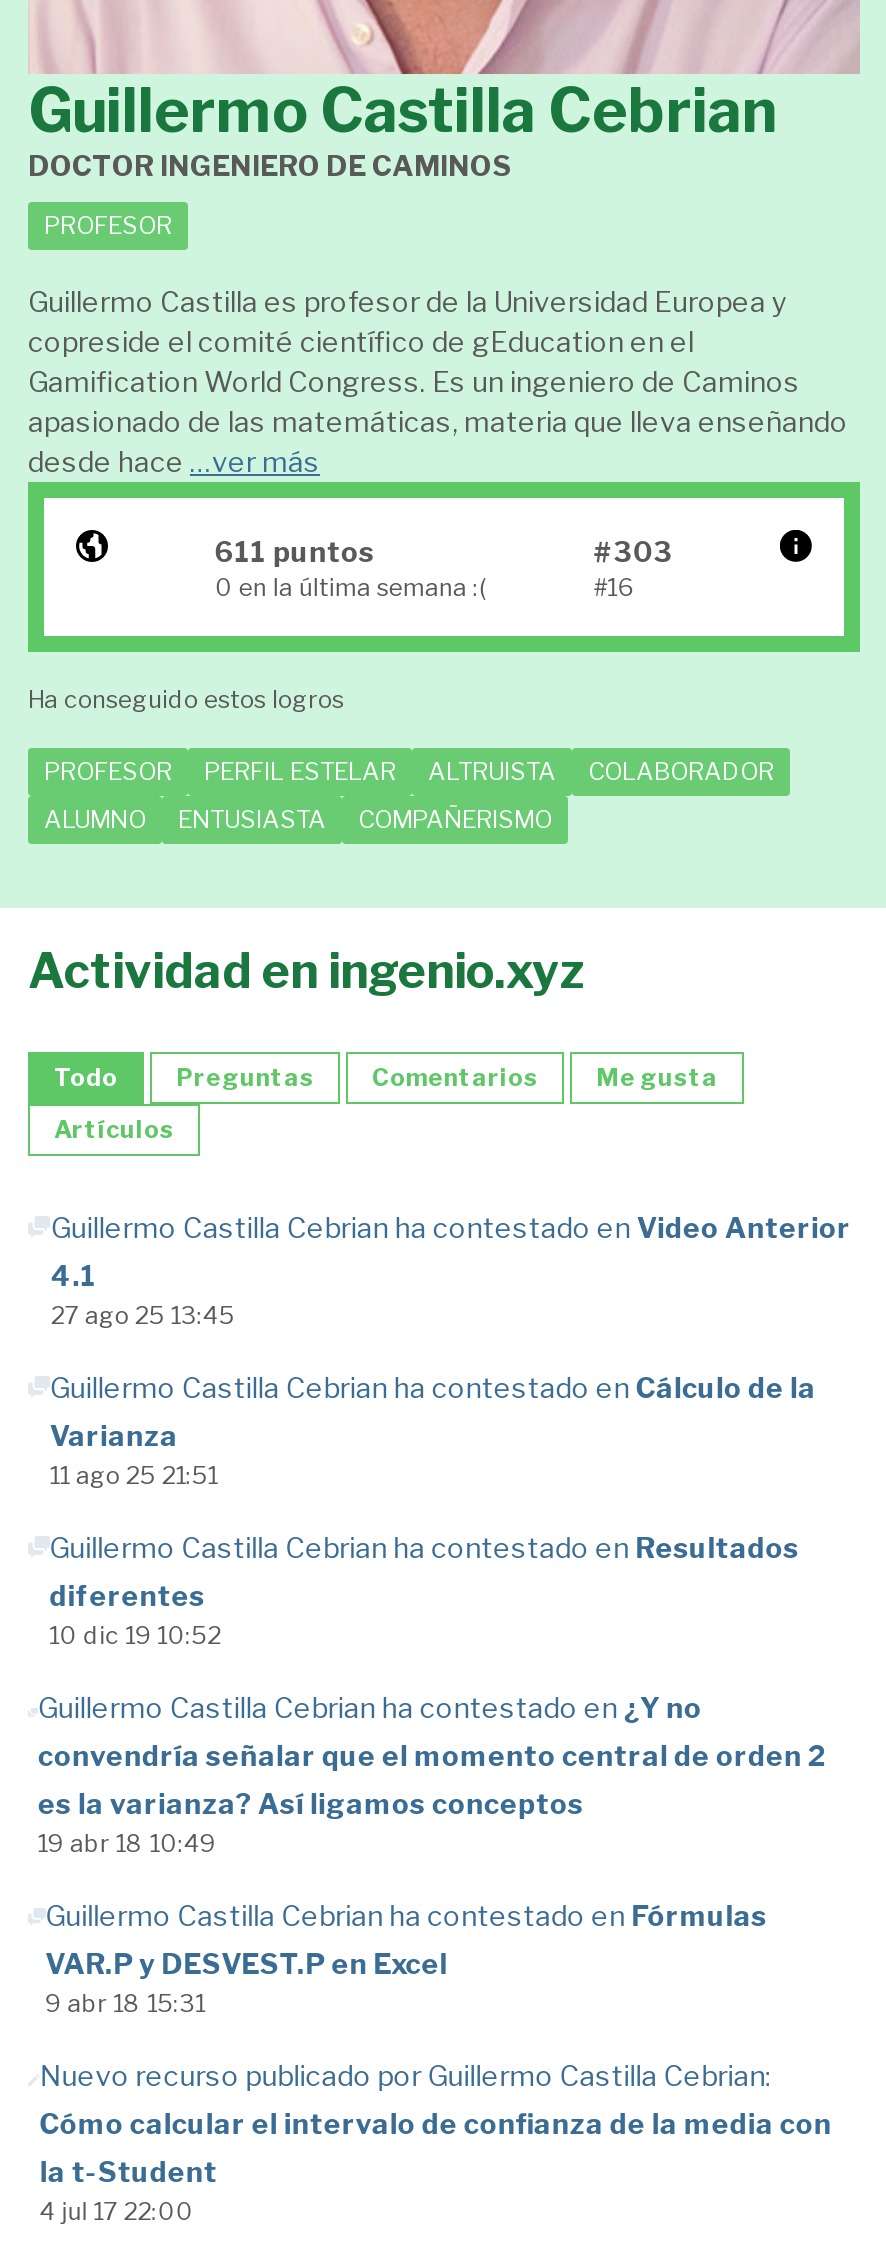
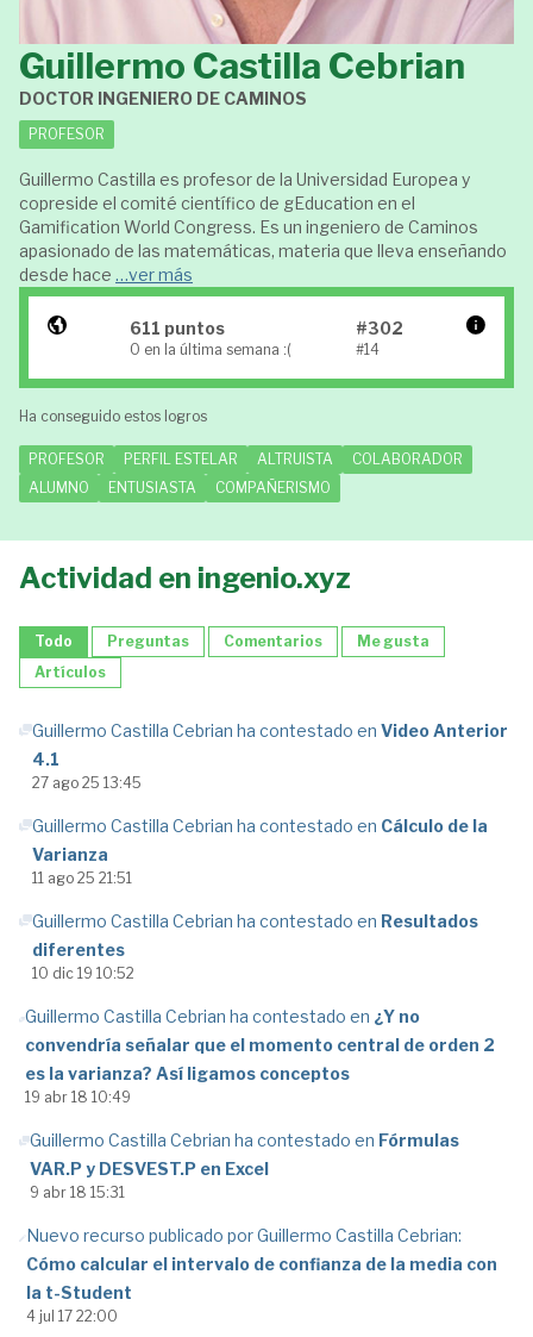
[593,534,673,568] #303 -> [355,318,403,338] #302
[593,572,633,602] #16 -> [355,341,379,358] #14

